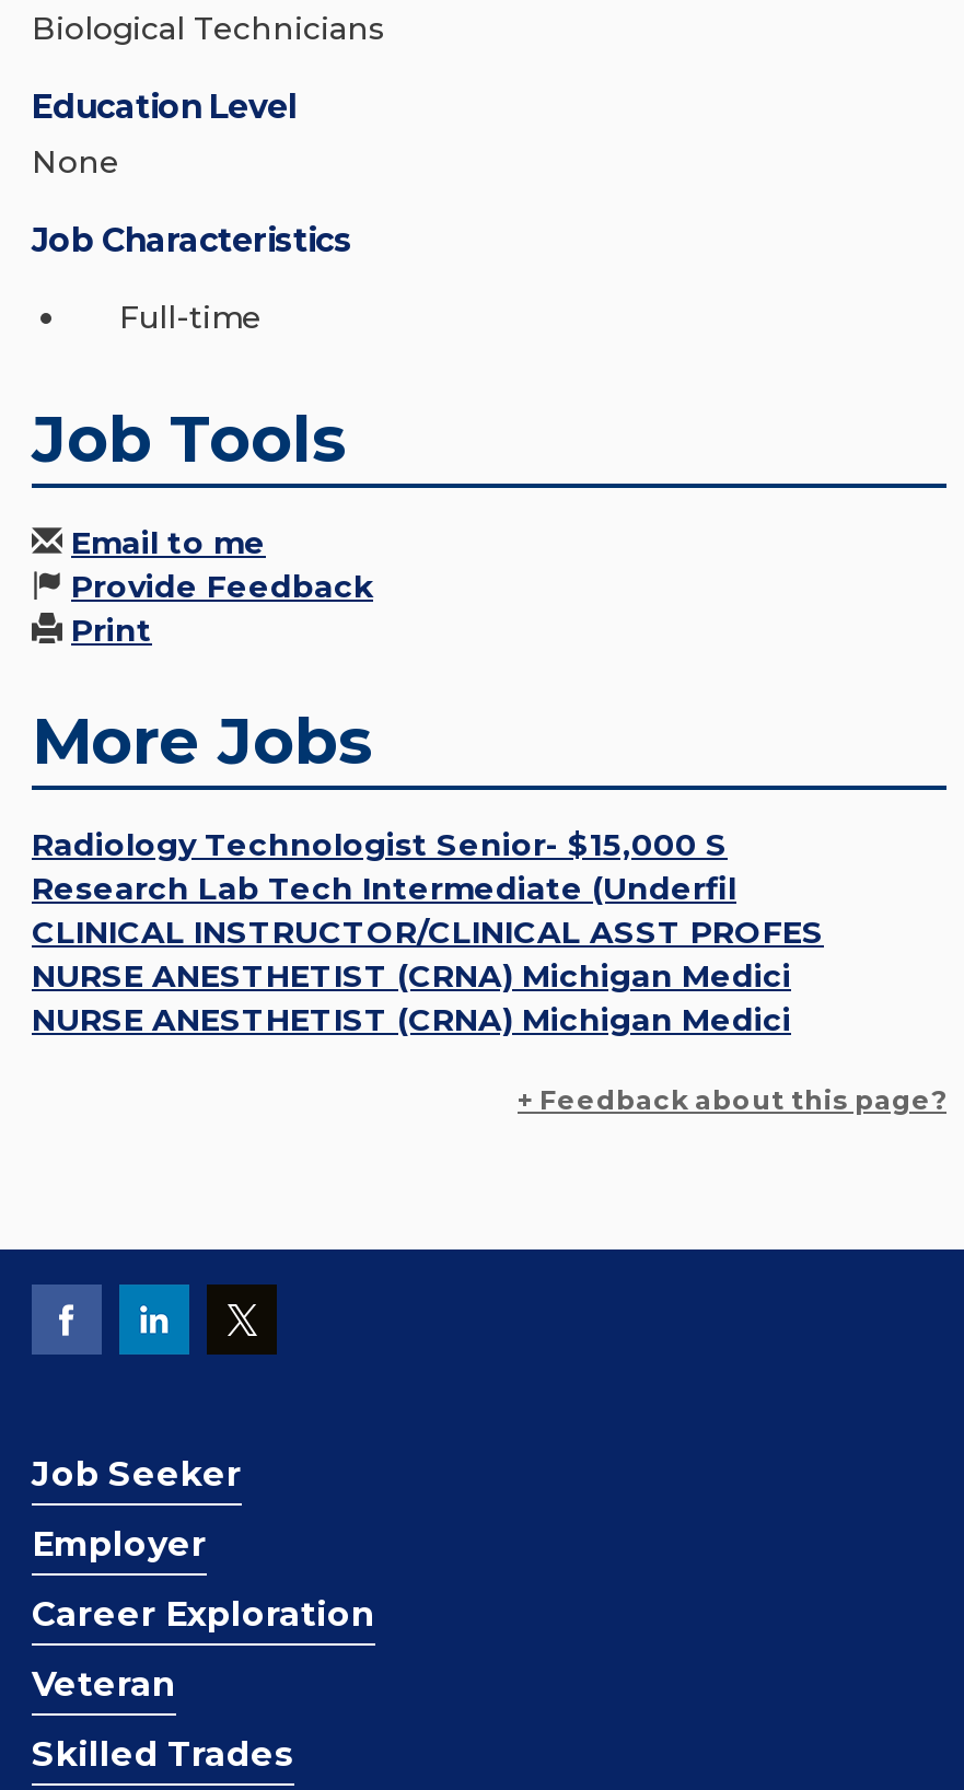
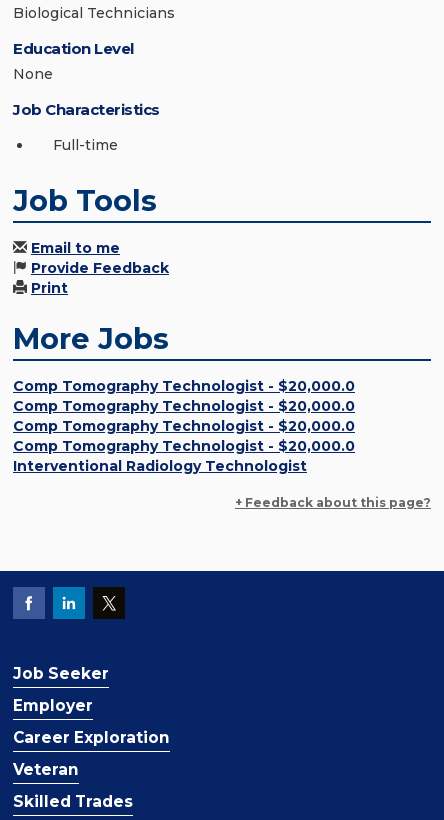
[32,826,824,1040] Radiology Technologist Senior- $15,000 S | Research Lab Tech Intermediate (Underfil | CLINICAL INSTRUCTOR/CLINICAL ASST PROFES | NURSE ANESTHETIST (CRNA) Michigan Medici | NURSE ANESTHETIST (CRNA) Michigan Medici -> [13,377,355,475] Comp Tomography Technologist - $20,000.0 | Comp Tomography Technologist - $20,000.0 | Comp Tomography Technologist - $20,000.0 | Comp Tomography Technologist - $20,000.0 | Interventional Radiology Technologist

